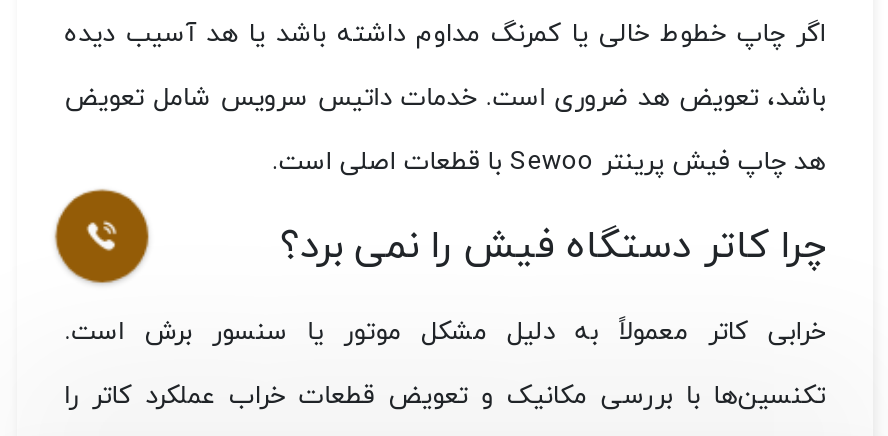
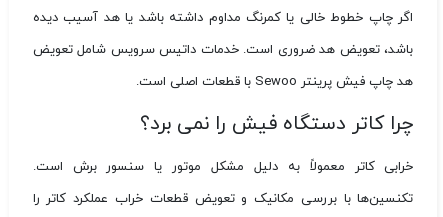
[53,187,151,287] [image] -> none

